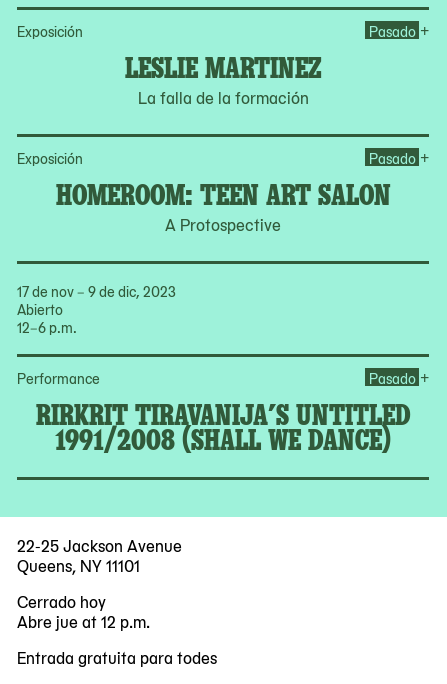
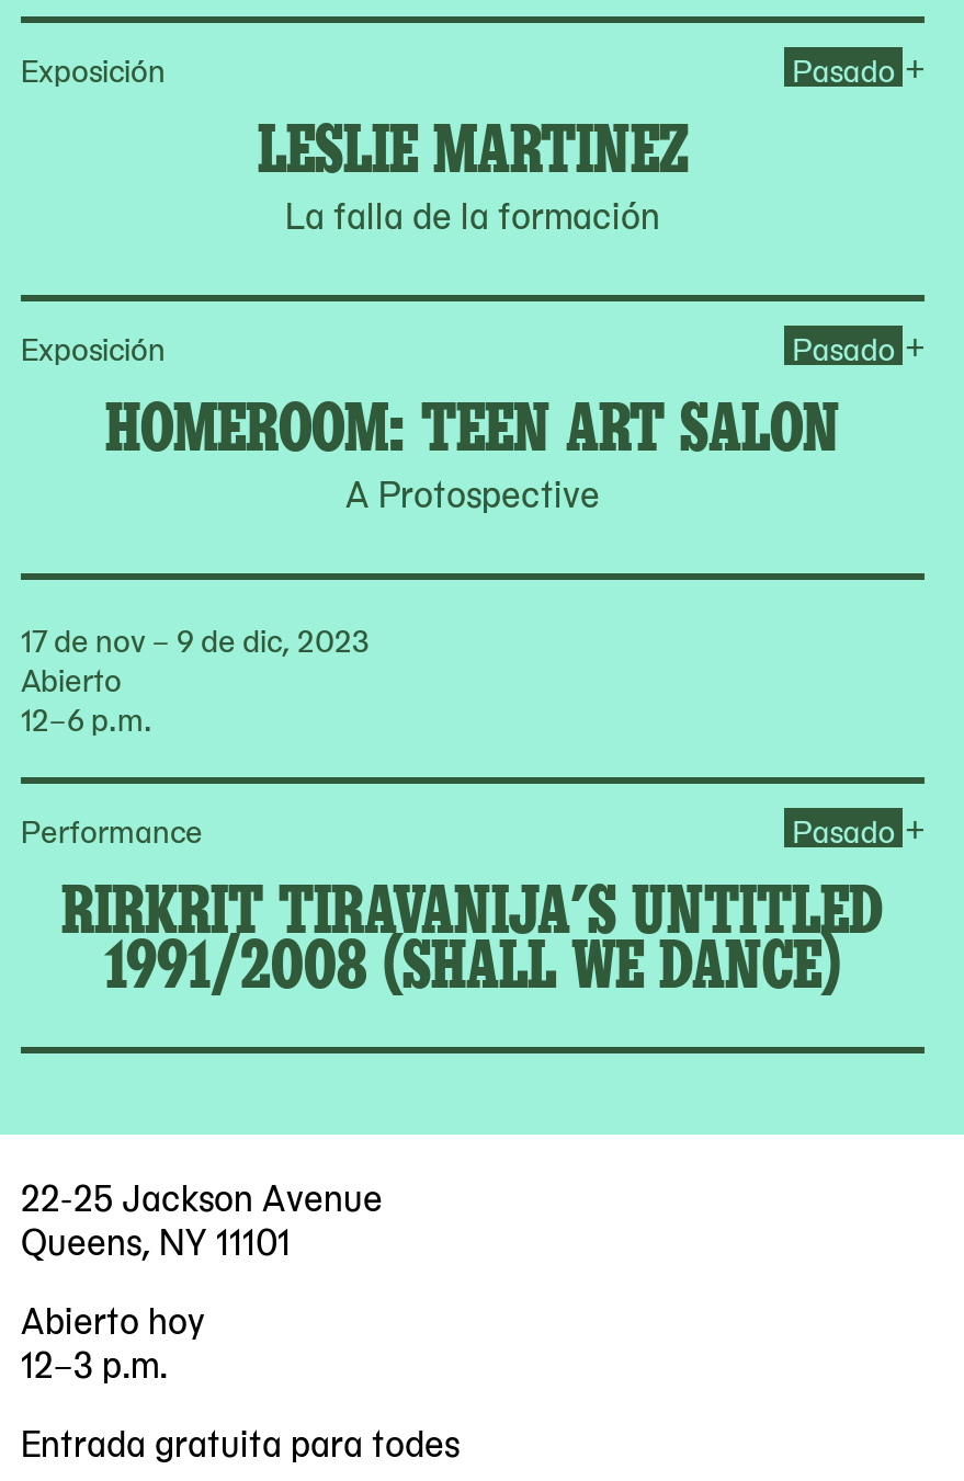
[17,589,150,633] Cerrado hoy | Abre jue at 12 p.m. -> [21,1292,205,1388] Abierto hoy | 12–3 p.m.

